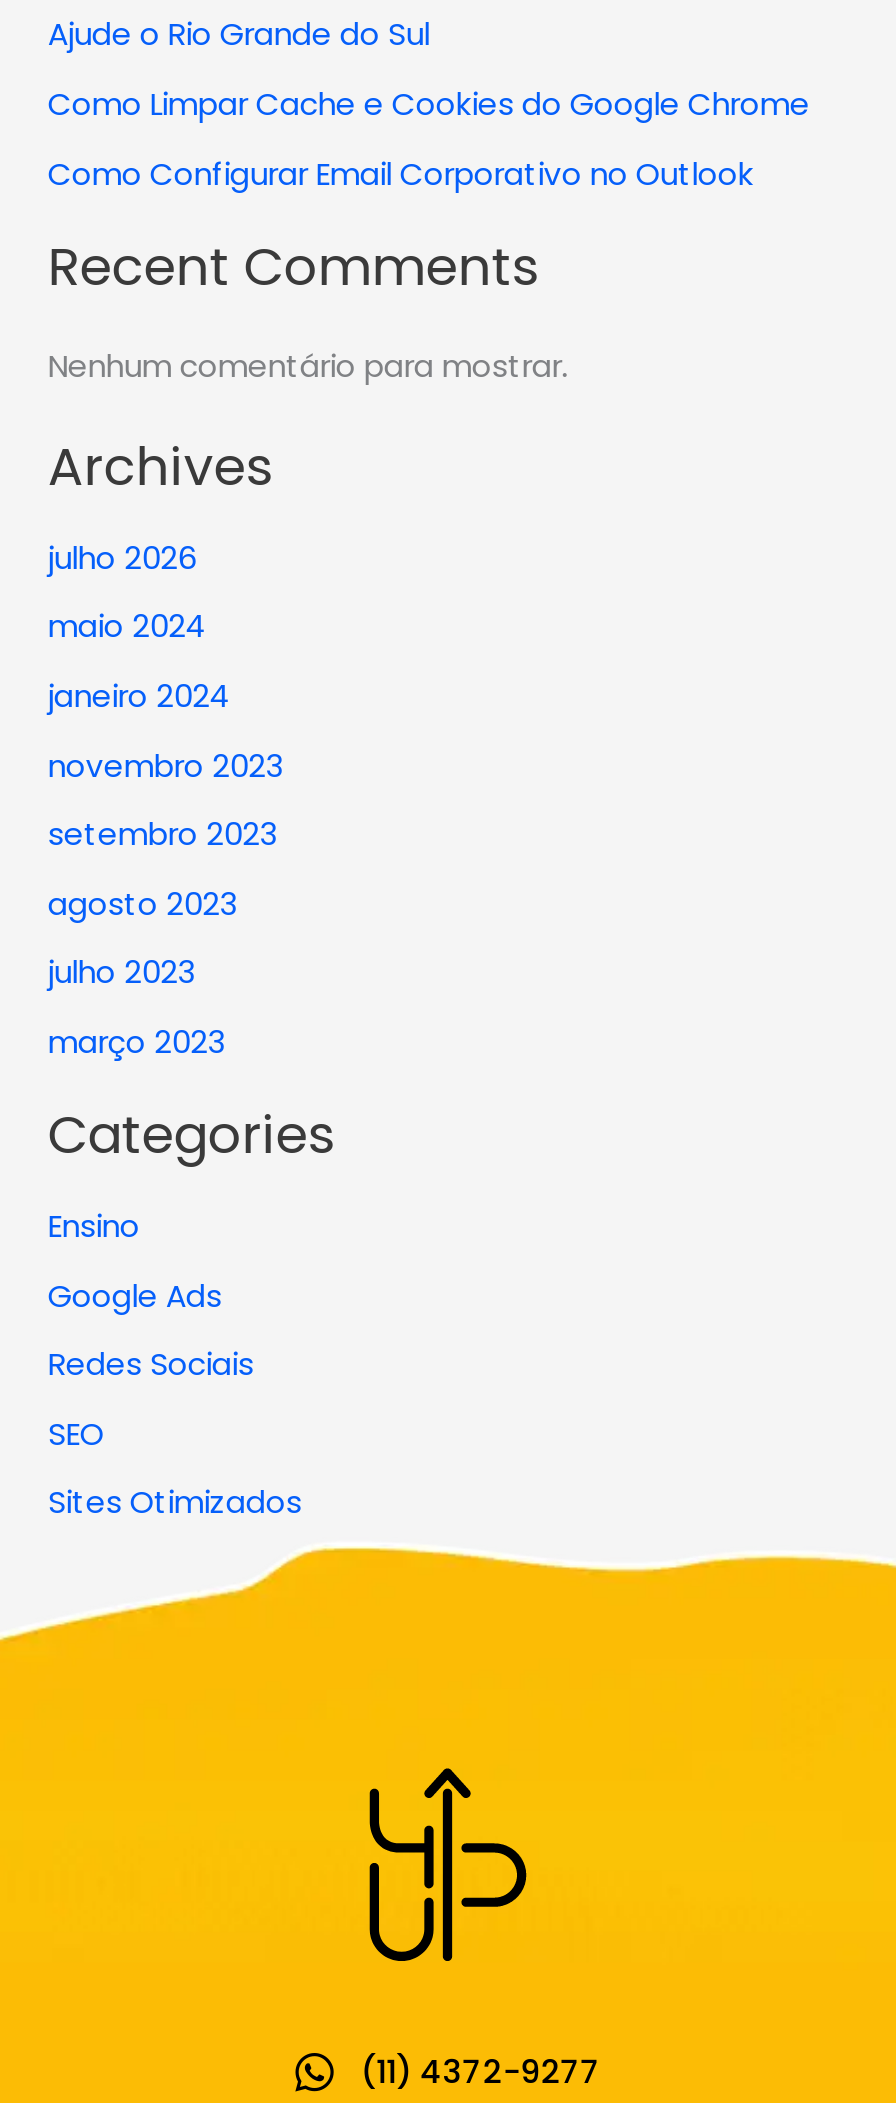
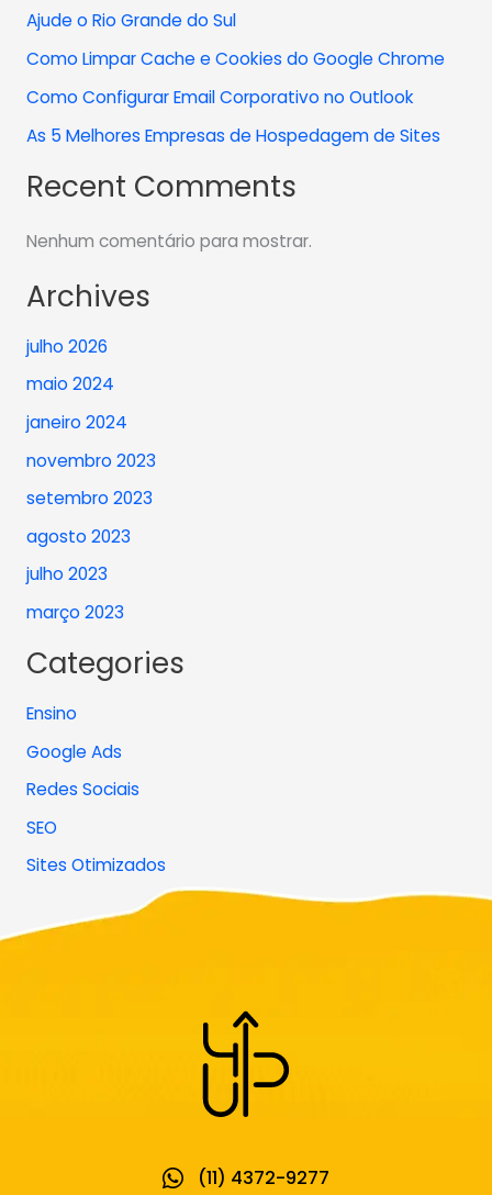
none -> [26,124,440,147] As 5 Melhores Empresas de Hospedagem de Sites

